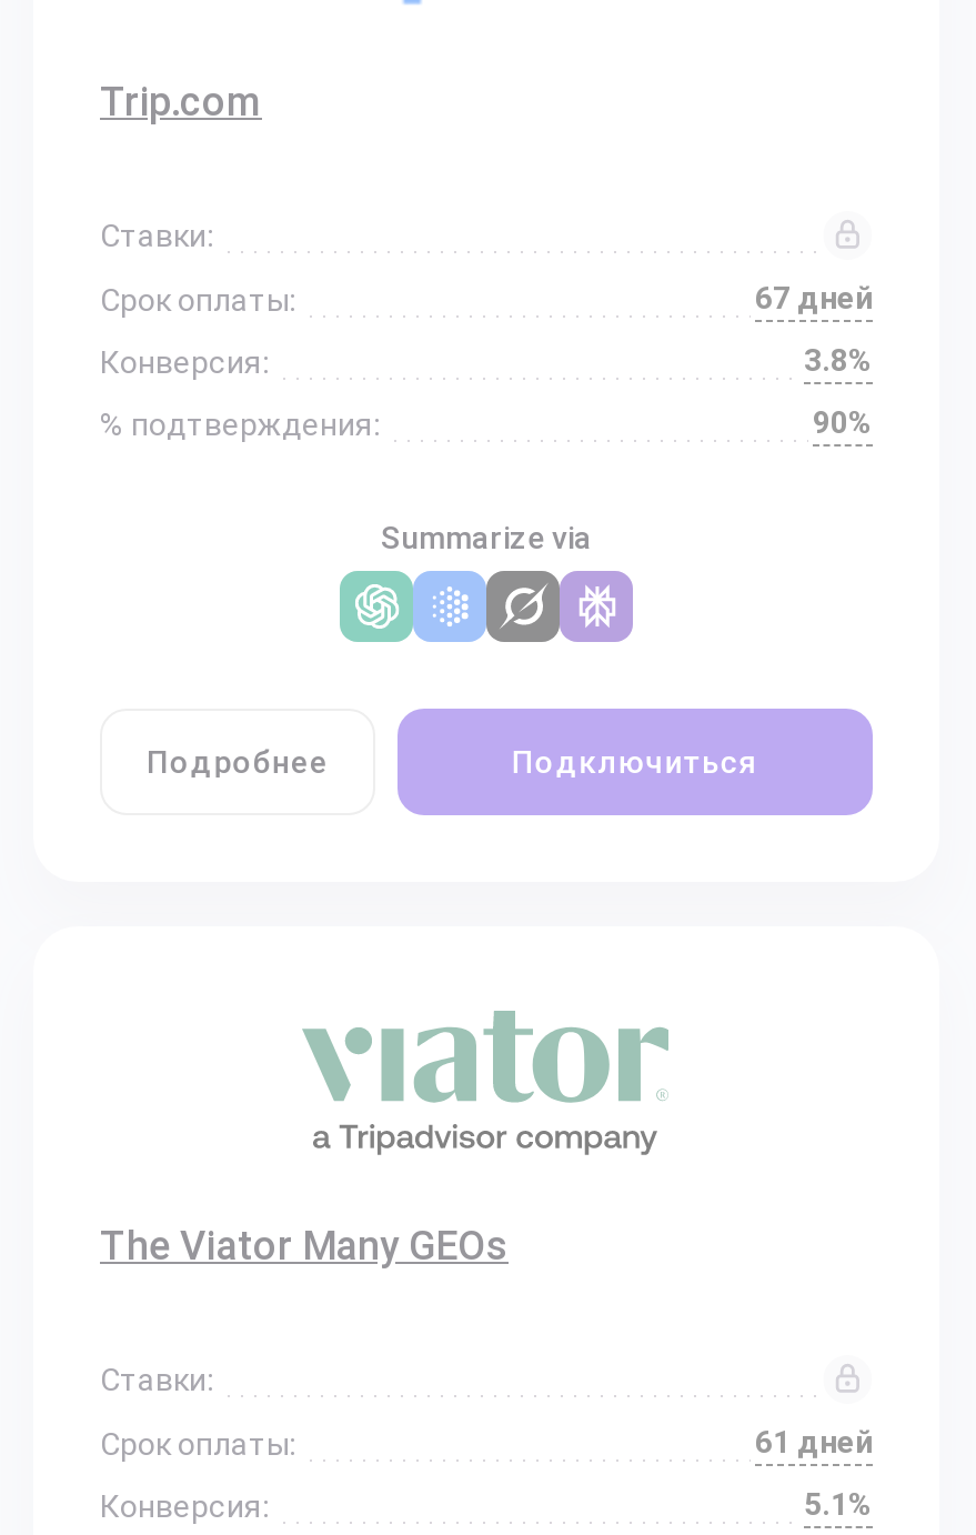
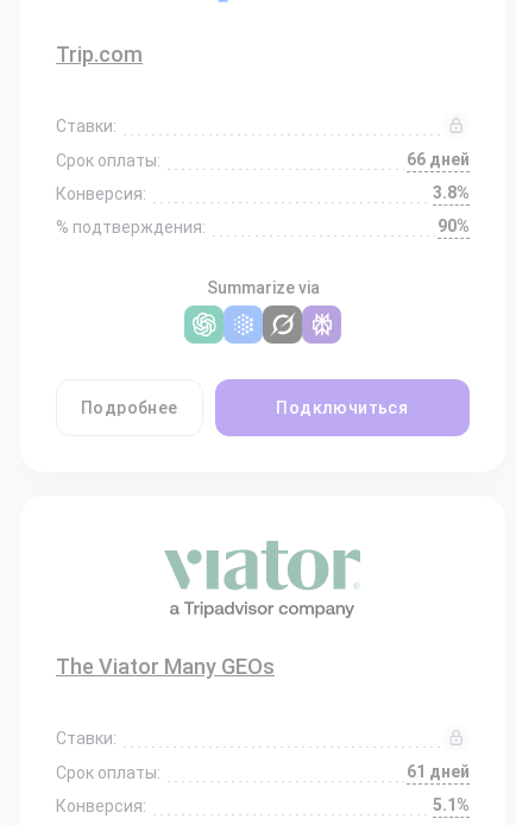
[755,280,873,315] 67 дней -> [407,150,470,169] 66 дней

